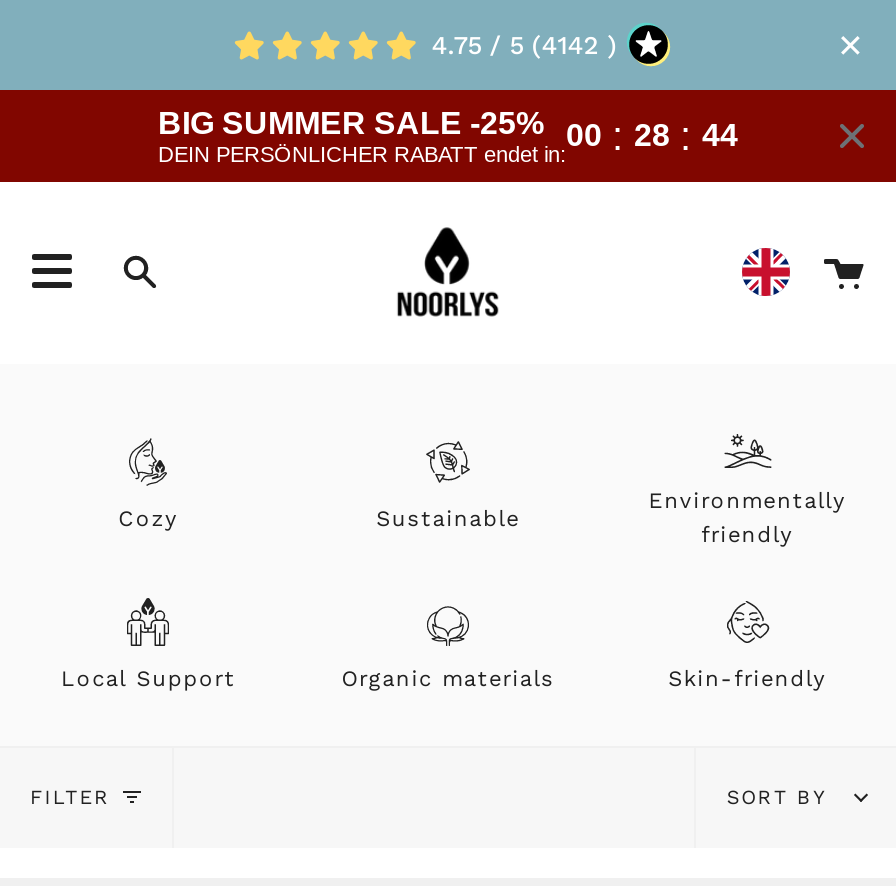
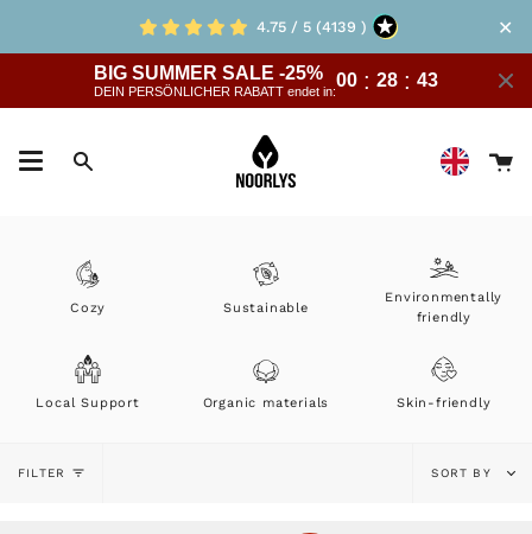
[432,30,618,60] 4.75 / 5 (4142 ) -> [256,18,367,36] 4.75 / 5 (4139 )

